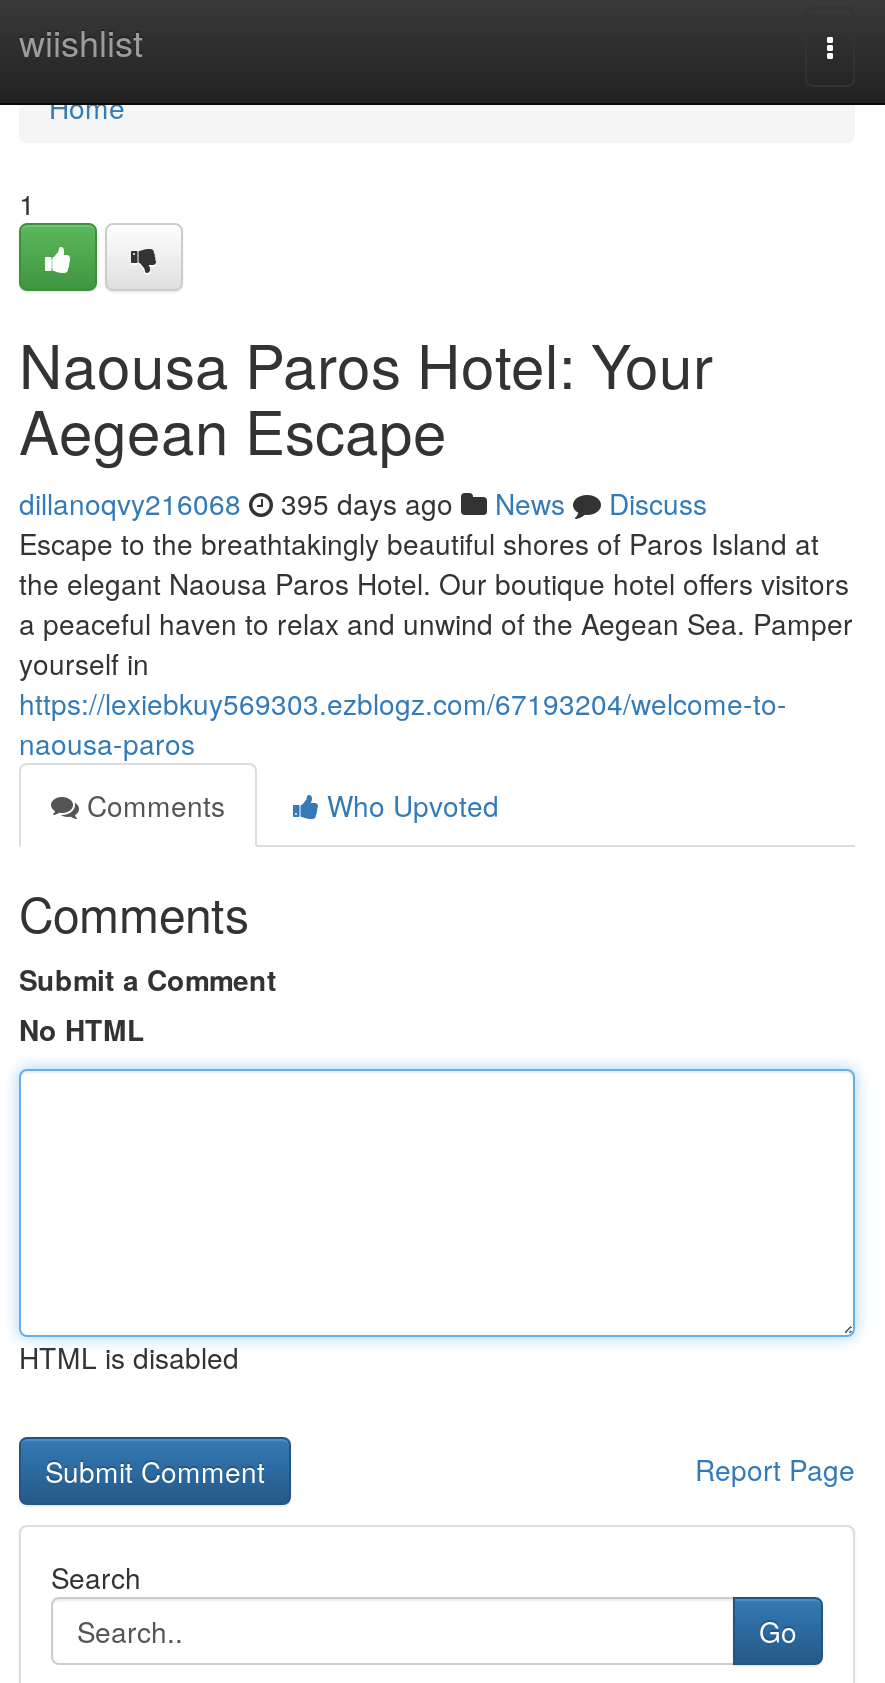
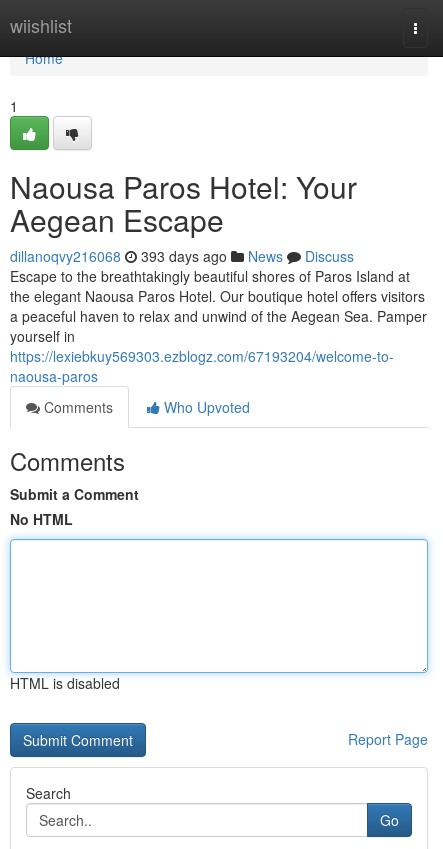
[19,483,707,523] dillanoqvy216068 395 days ago News Discuss -> [10,246,354,266] dillanoqvy216068 393 days ago News Discuss

